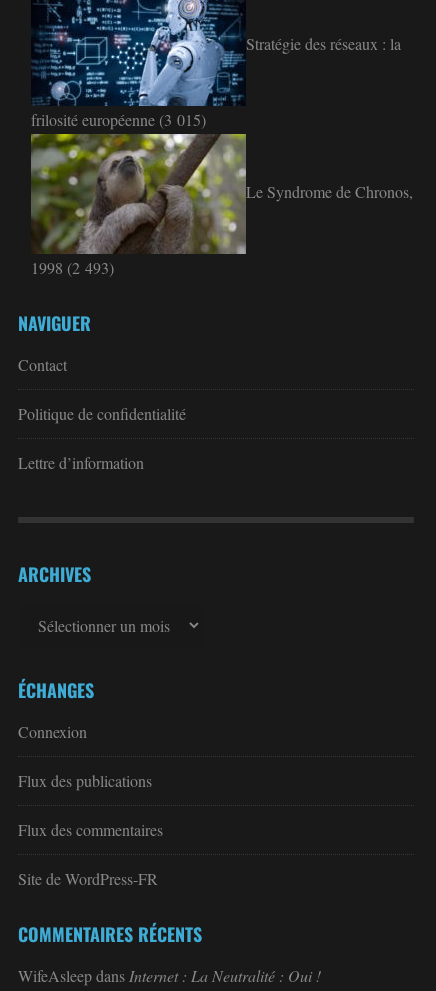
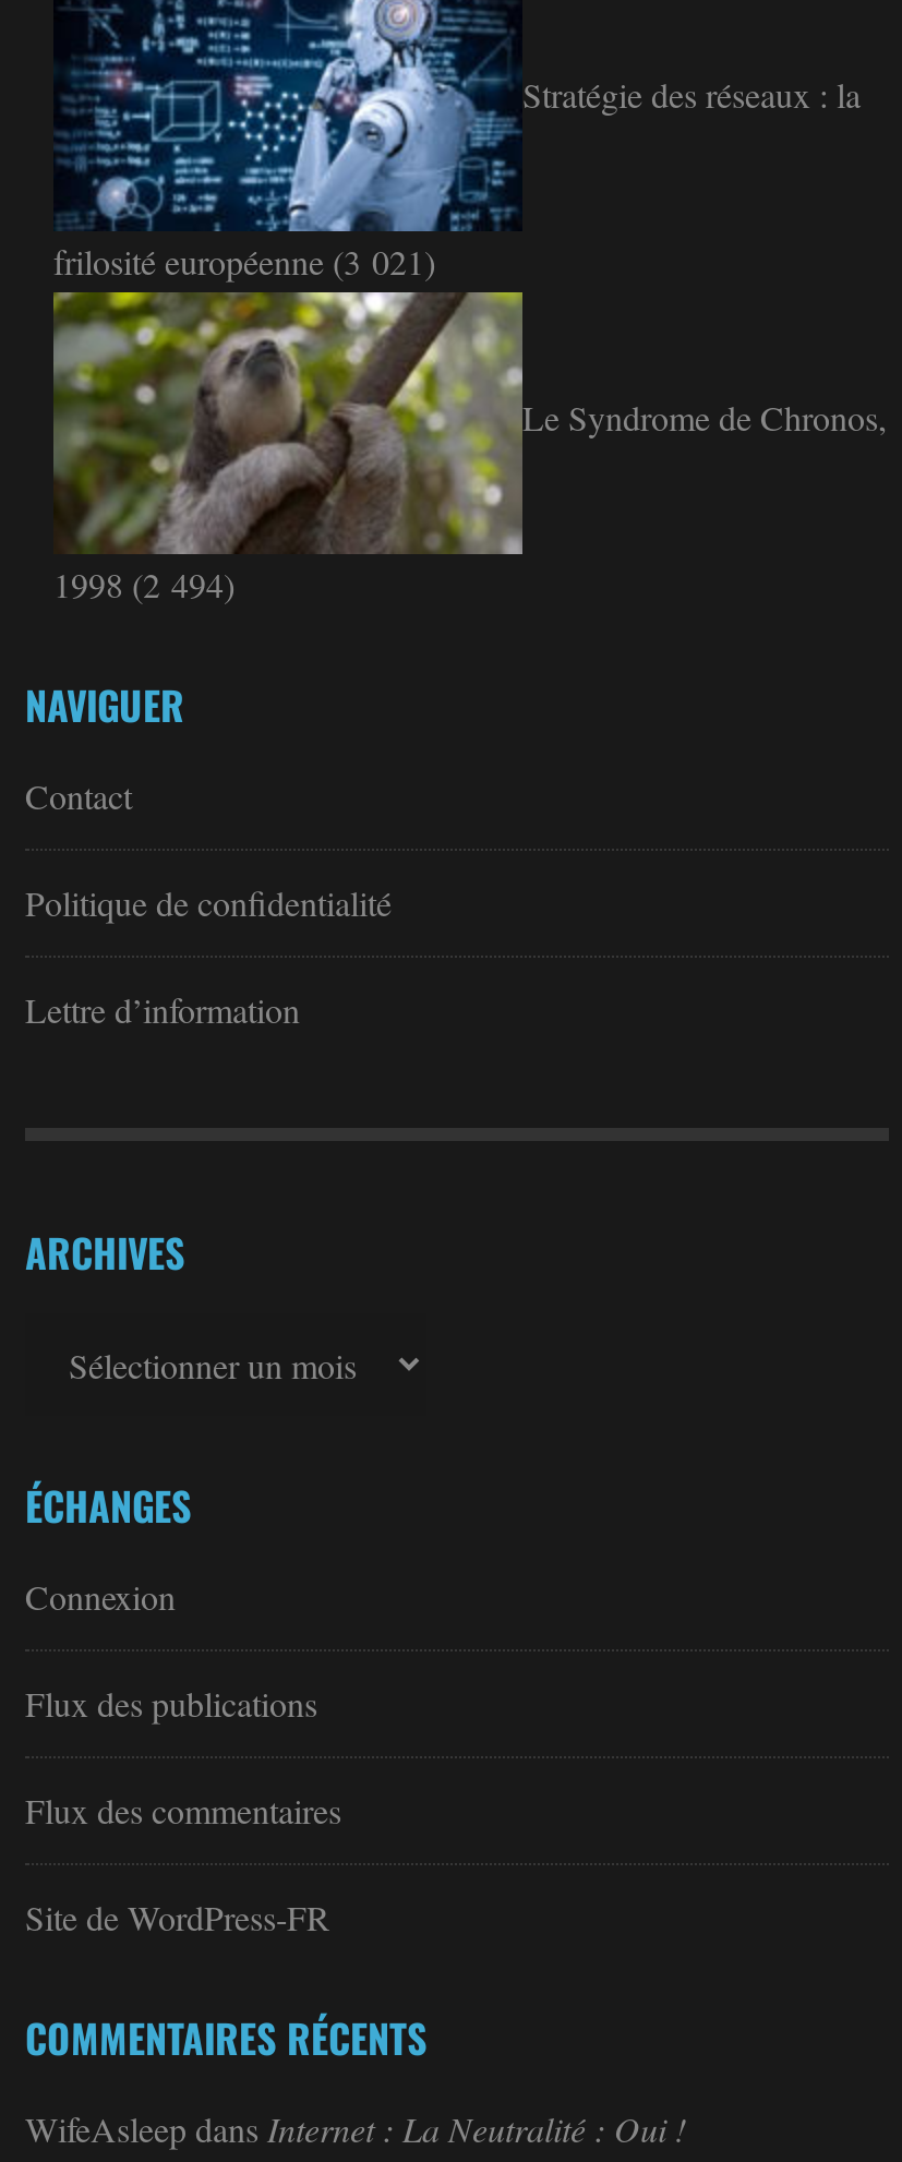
[31,109,206,130] frilosité européenne (3 015) -> [53,239,435,284] frilosité européenne (3 021)
[31,257,114,278] 1998 (2 493) -> [53,562,234,607] 1998 (2 494)

